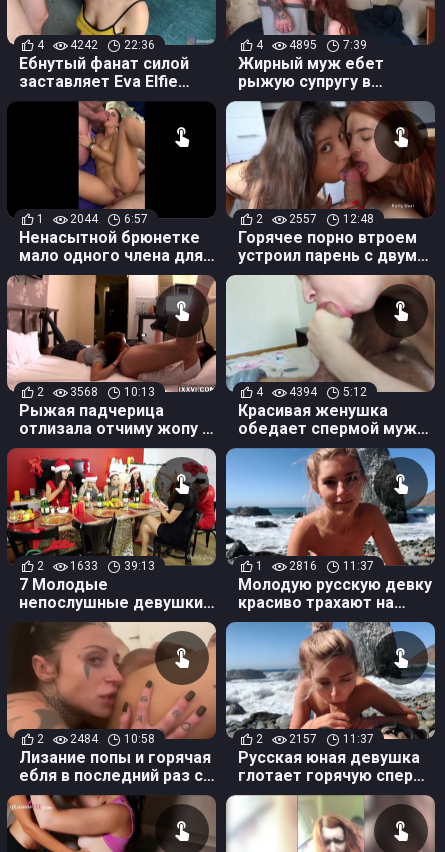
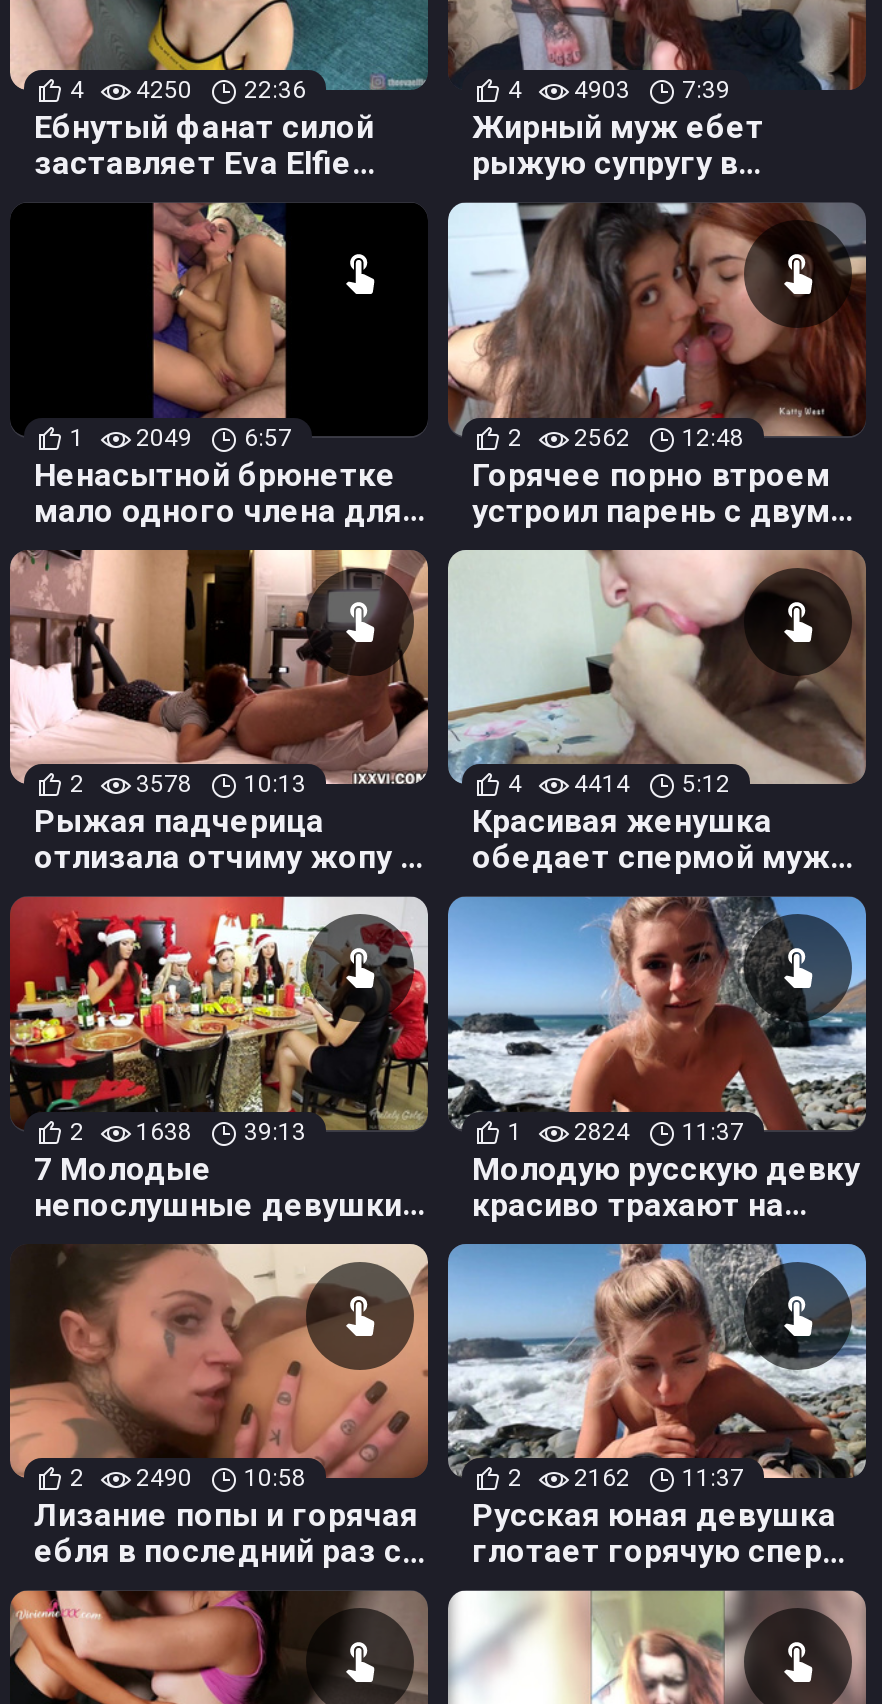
[37,38,155,52] 4 4242 22:36 -> [70,76,306,104] 4 4250 22:36
[256,38,367,52] 4 4895 7:39 -> [508,76,730,104] 4 4903 7:39
[37,212,148,226] 1 2044 6:57 -> [70,423,292,451] 1 2049 6:57
[256,212,374,226] 2 2557 12:48 -> [508,423,744,451] 2 2562 12:48
[37,385,155,399] 2 3568 10:13 -> [70,770,306,798] 2 3578 10:13
[256,385,367,399] 4 4394 5:12 -> [508,770,730,798] 4 4414 5:12
[37,559,155,573] 2 1633 39:13 -> [70,1117,306,1145] 2 1638 39:13
[256,559,374,573] 1 2816 11:37 -> [508,1117,744,1145] 1 2824 11:37
[37,732,155,746] 2 2484 10:58 -> [70,1464,306,1492] 2 2490 10:58
[256,732,374,746] 2 2157 11:37 -> [508,1464,744,1492] 2 2162 11:37

